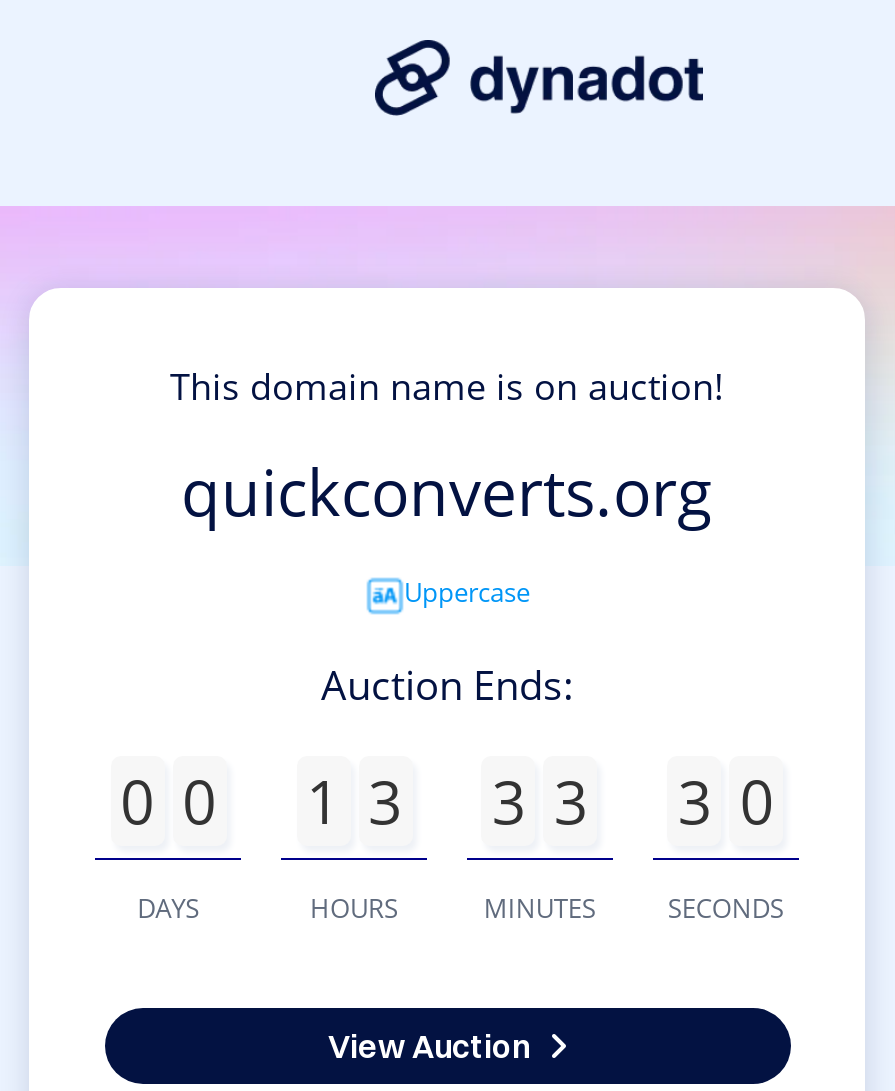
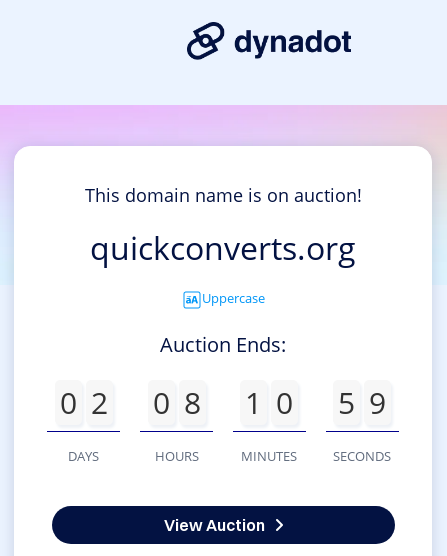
[120,760,216,842] 0 0 -> [60,382,108,423] 0 2
[306,760,402,842] 1 3 -> [152,382,200,423] 0 8
[492,760,588,842] 3 3 -> [245,382,293,423] 1 0
[678,760,774,842] 3 0 -> [338,382,386,423] 5 9

